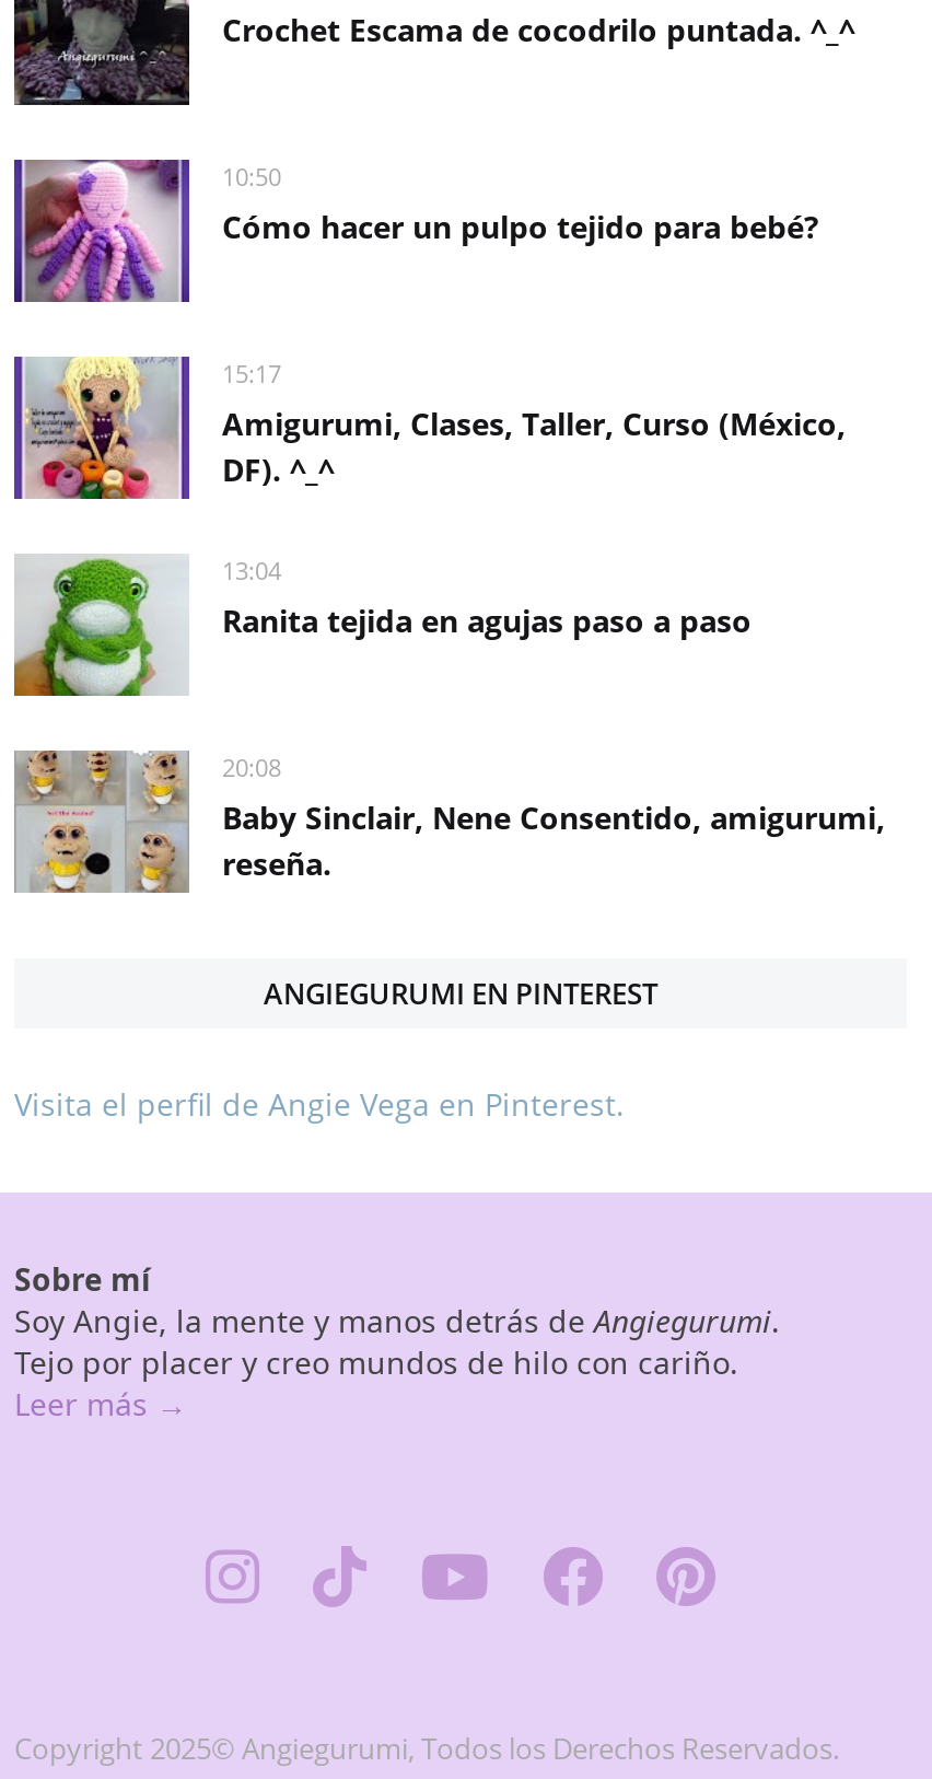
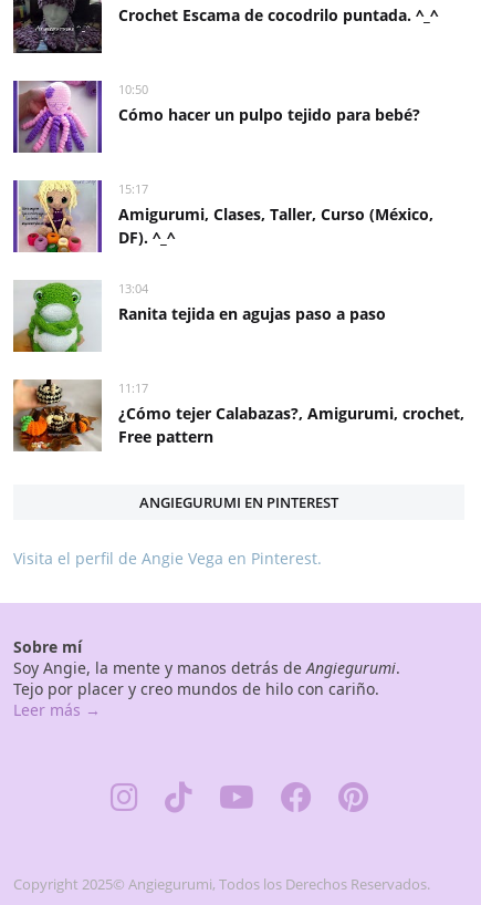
[14,751,885,893] [image] | 20:08 | Baby Sinclair, Nene Consentido, amigurumi, | reseña. -> [13,379,464,451] [image] | 11:17 | ¿Cómo tejer Calabazas?, Amigurumi, crochet, | Free pattern

